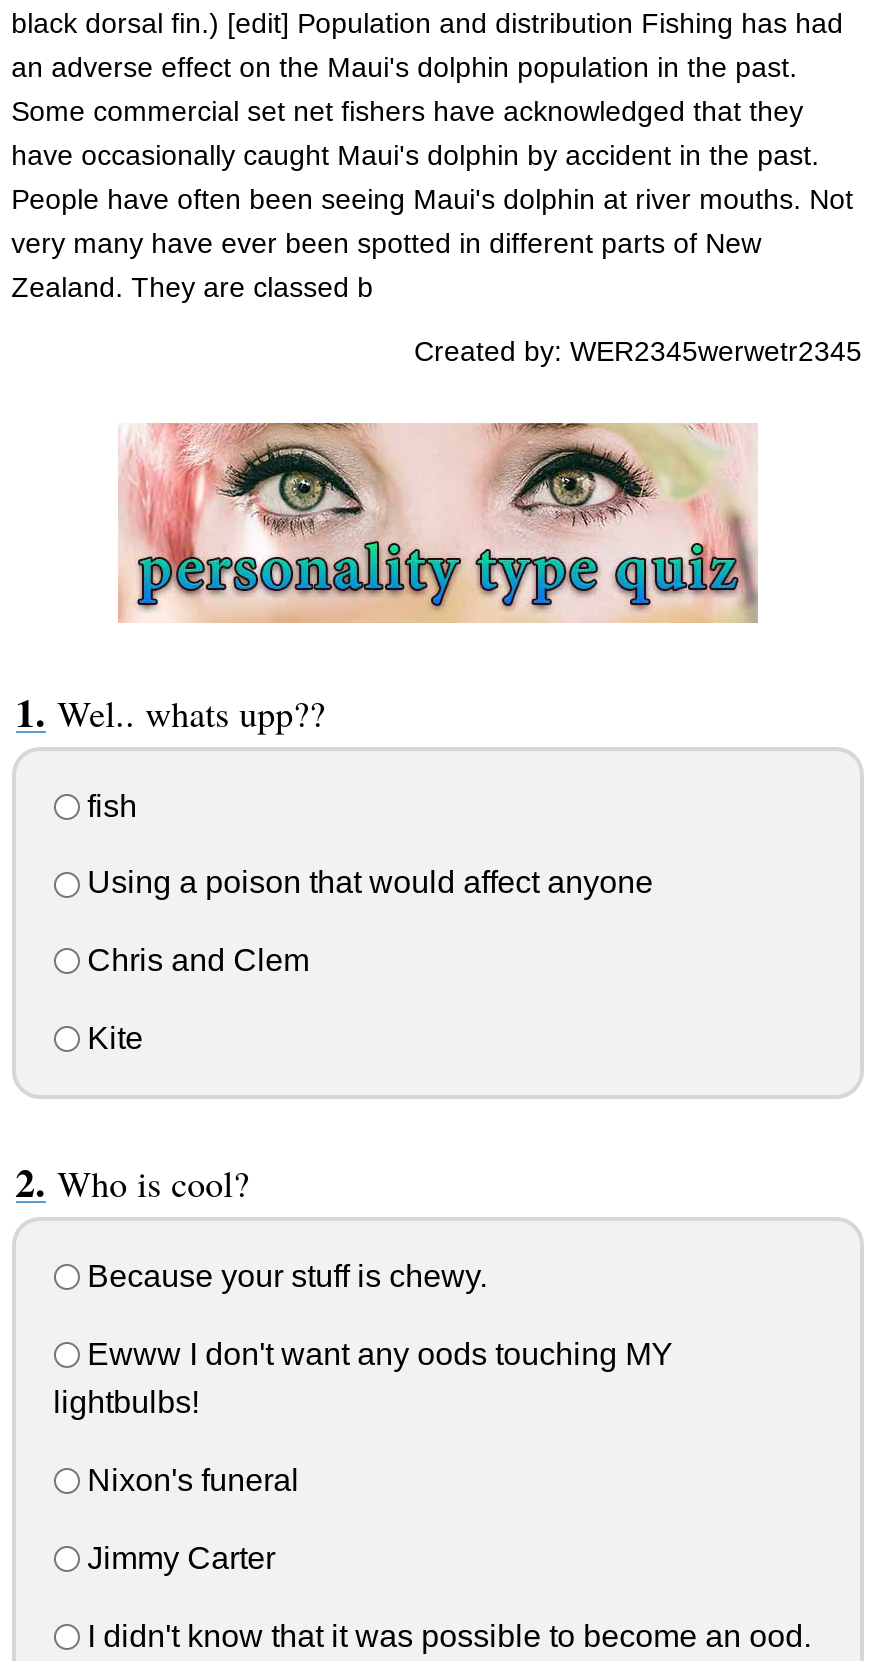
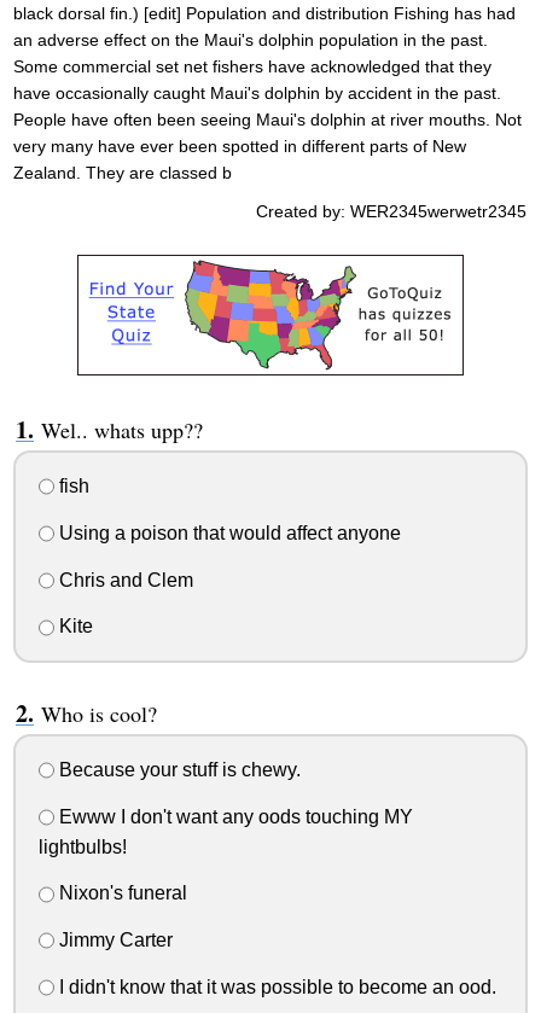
[118,420,758,624] [image] -> [76,254,465,377] [image]

